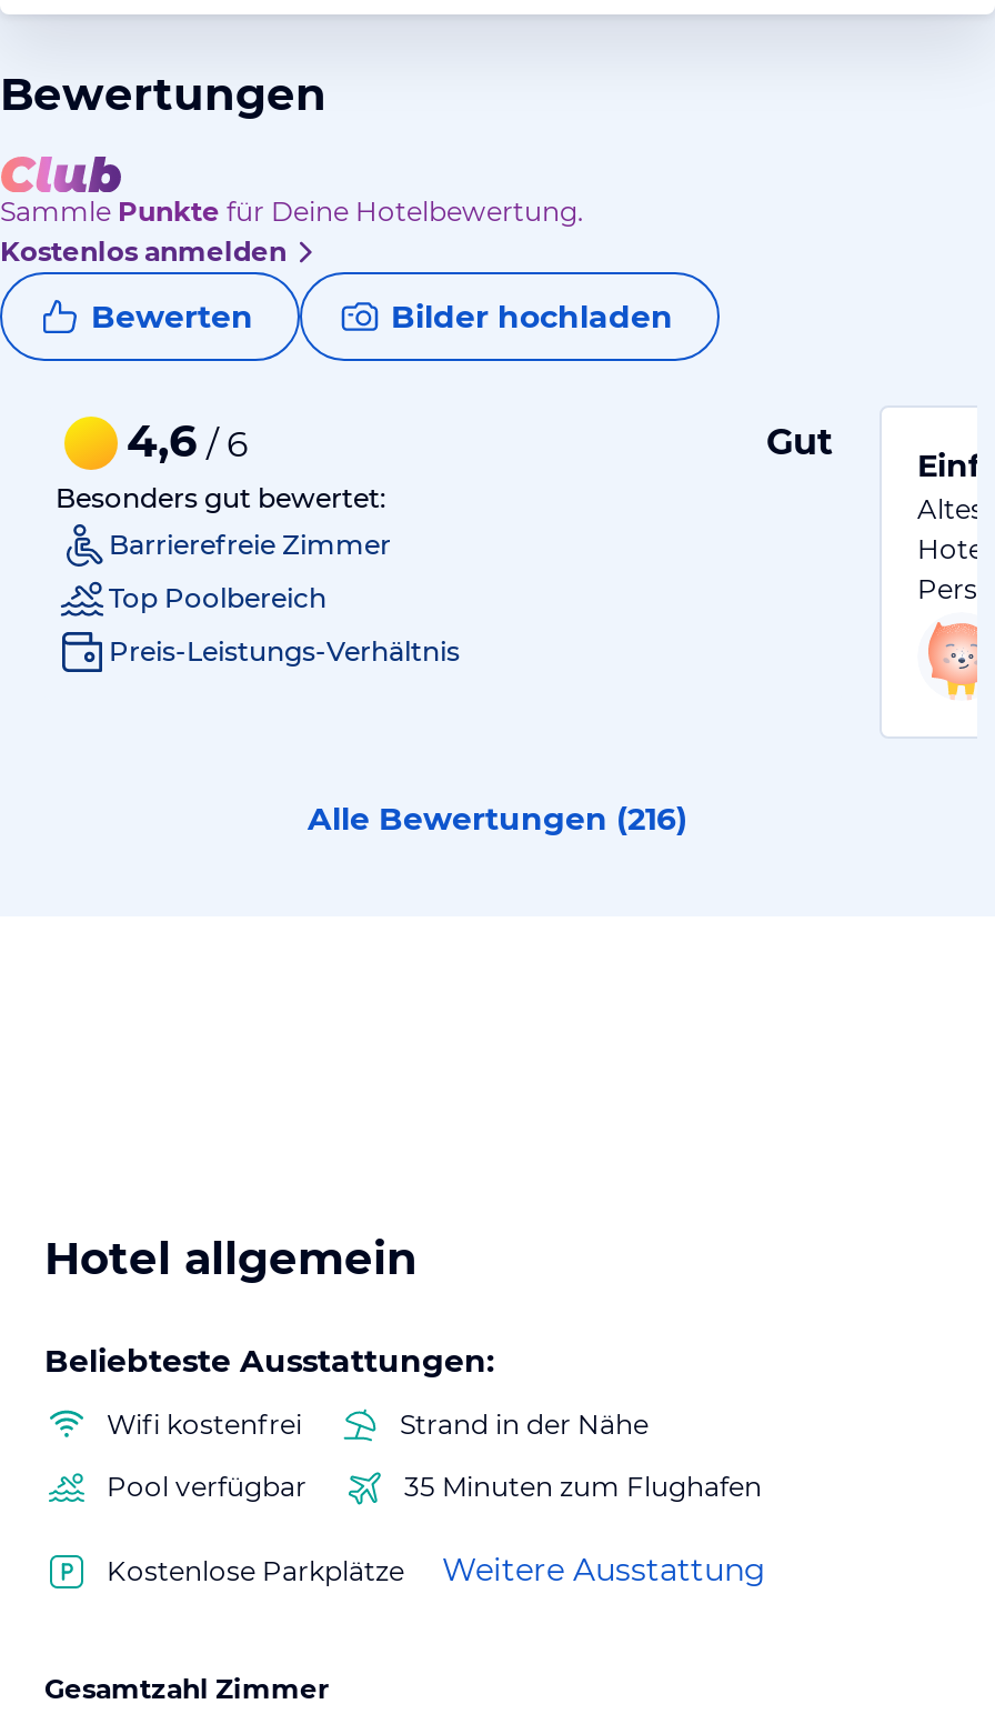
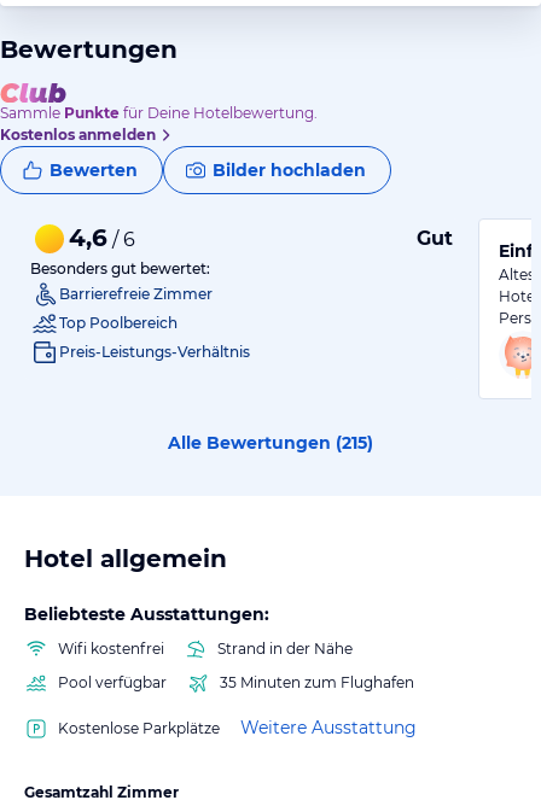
[308,798,687,838] Alle Bewertungen (216) -> [168,432,373,453] Alle Bewertungen (215)

